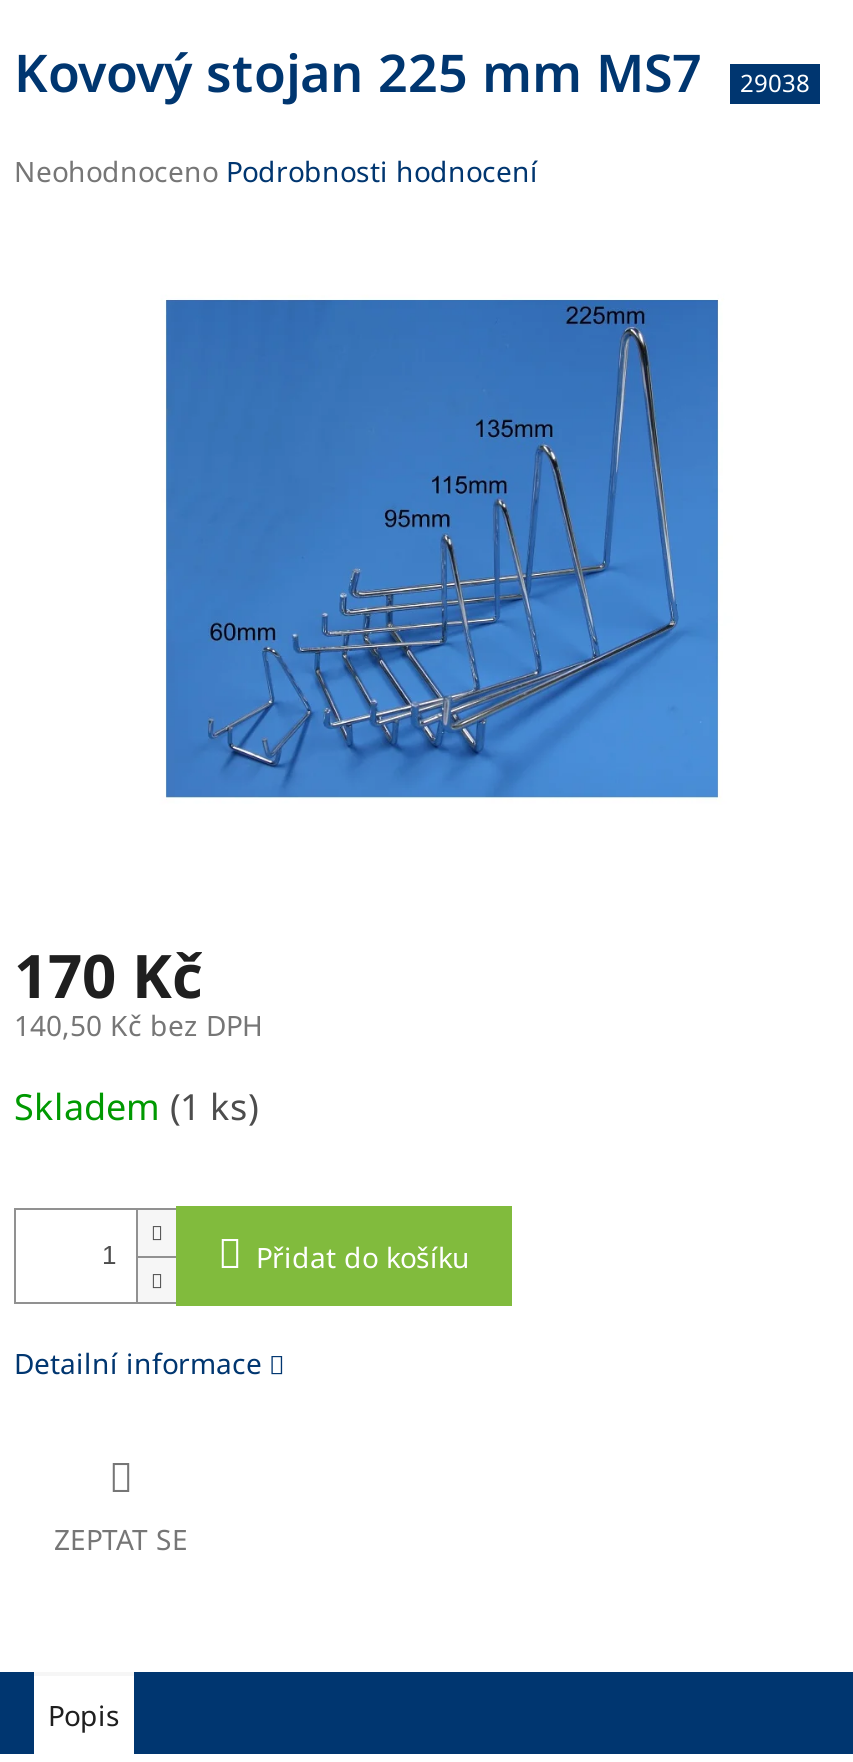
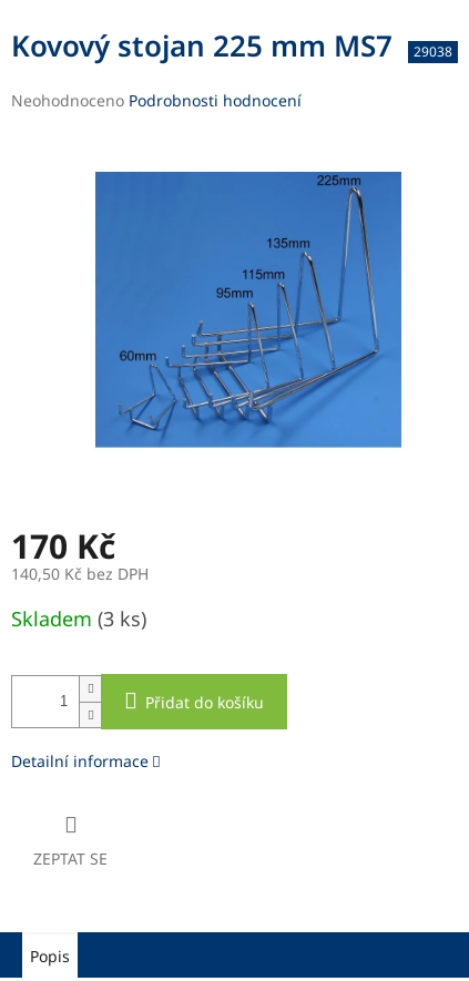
[14,1082,258,1130] Skladem (1 ks) -> [11,605,146,632] Skladem (3 ks)

